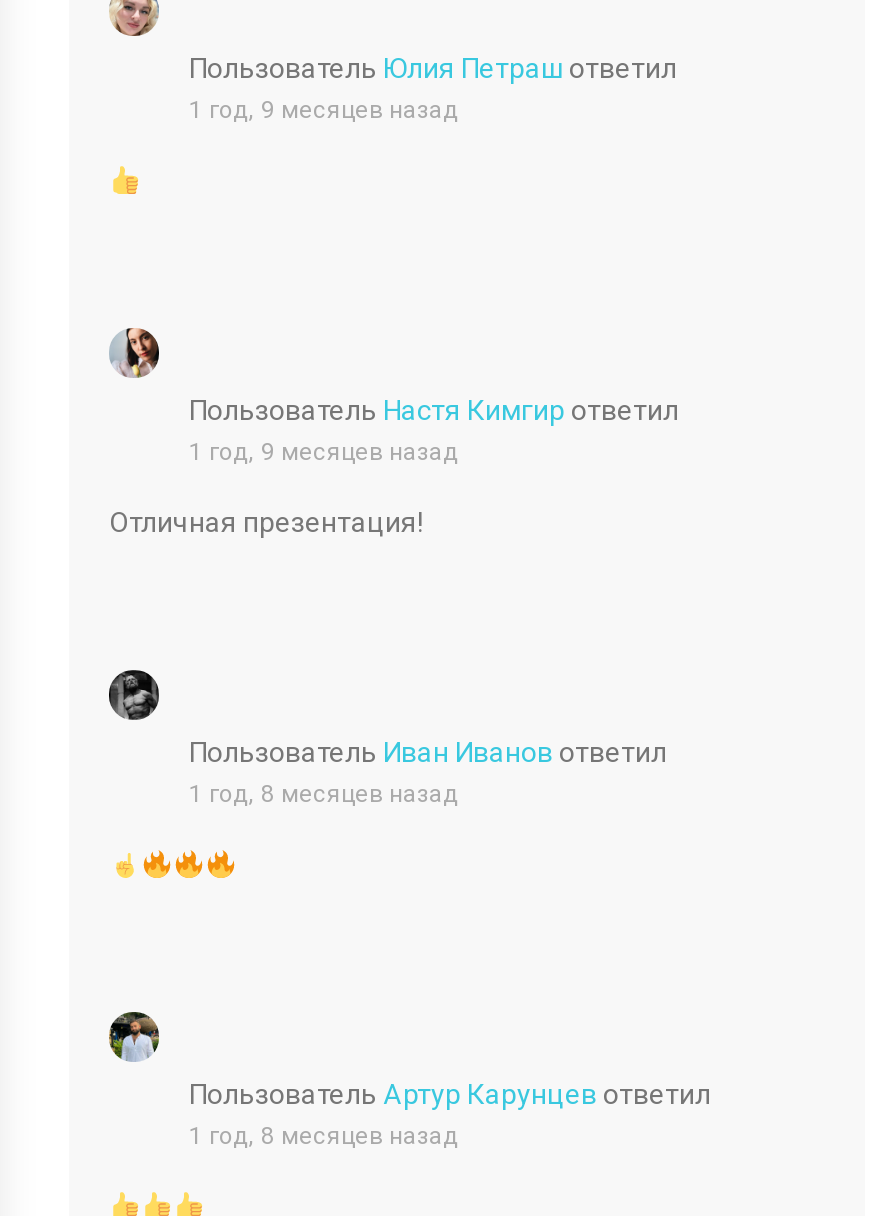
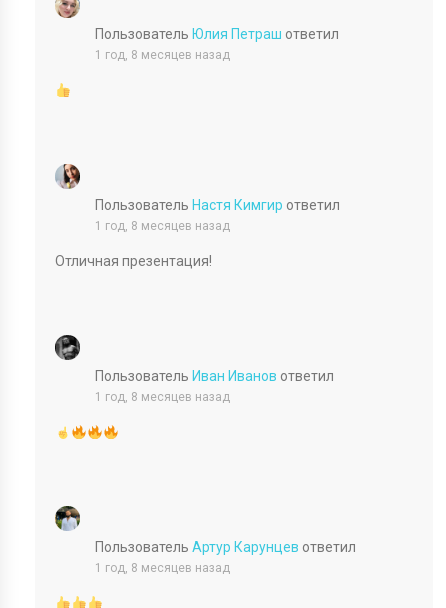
[189,96,459,124] 1 год, 9 месяцев назад -> [95,48,230,62] 1 год, 8 месяцев назад
[189,438,459,466] 1 год, 9 месяцев назад -> [95,219,230,233] 1 год, 8 месяцев назад

